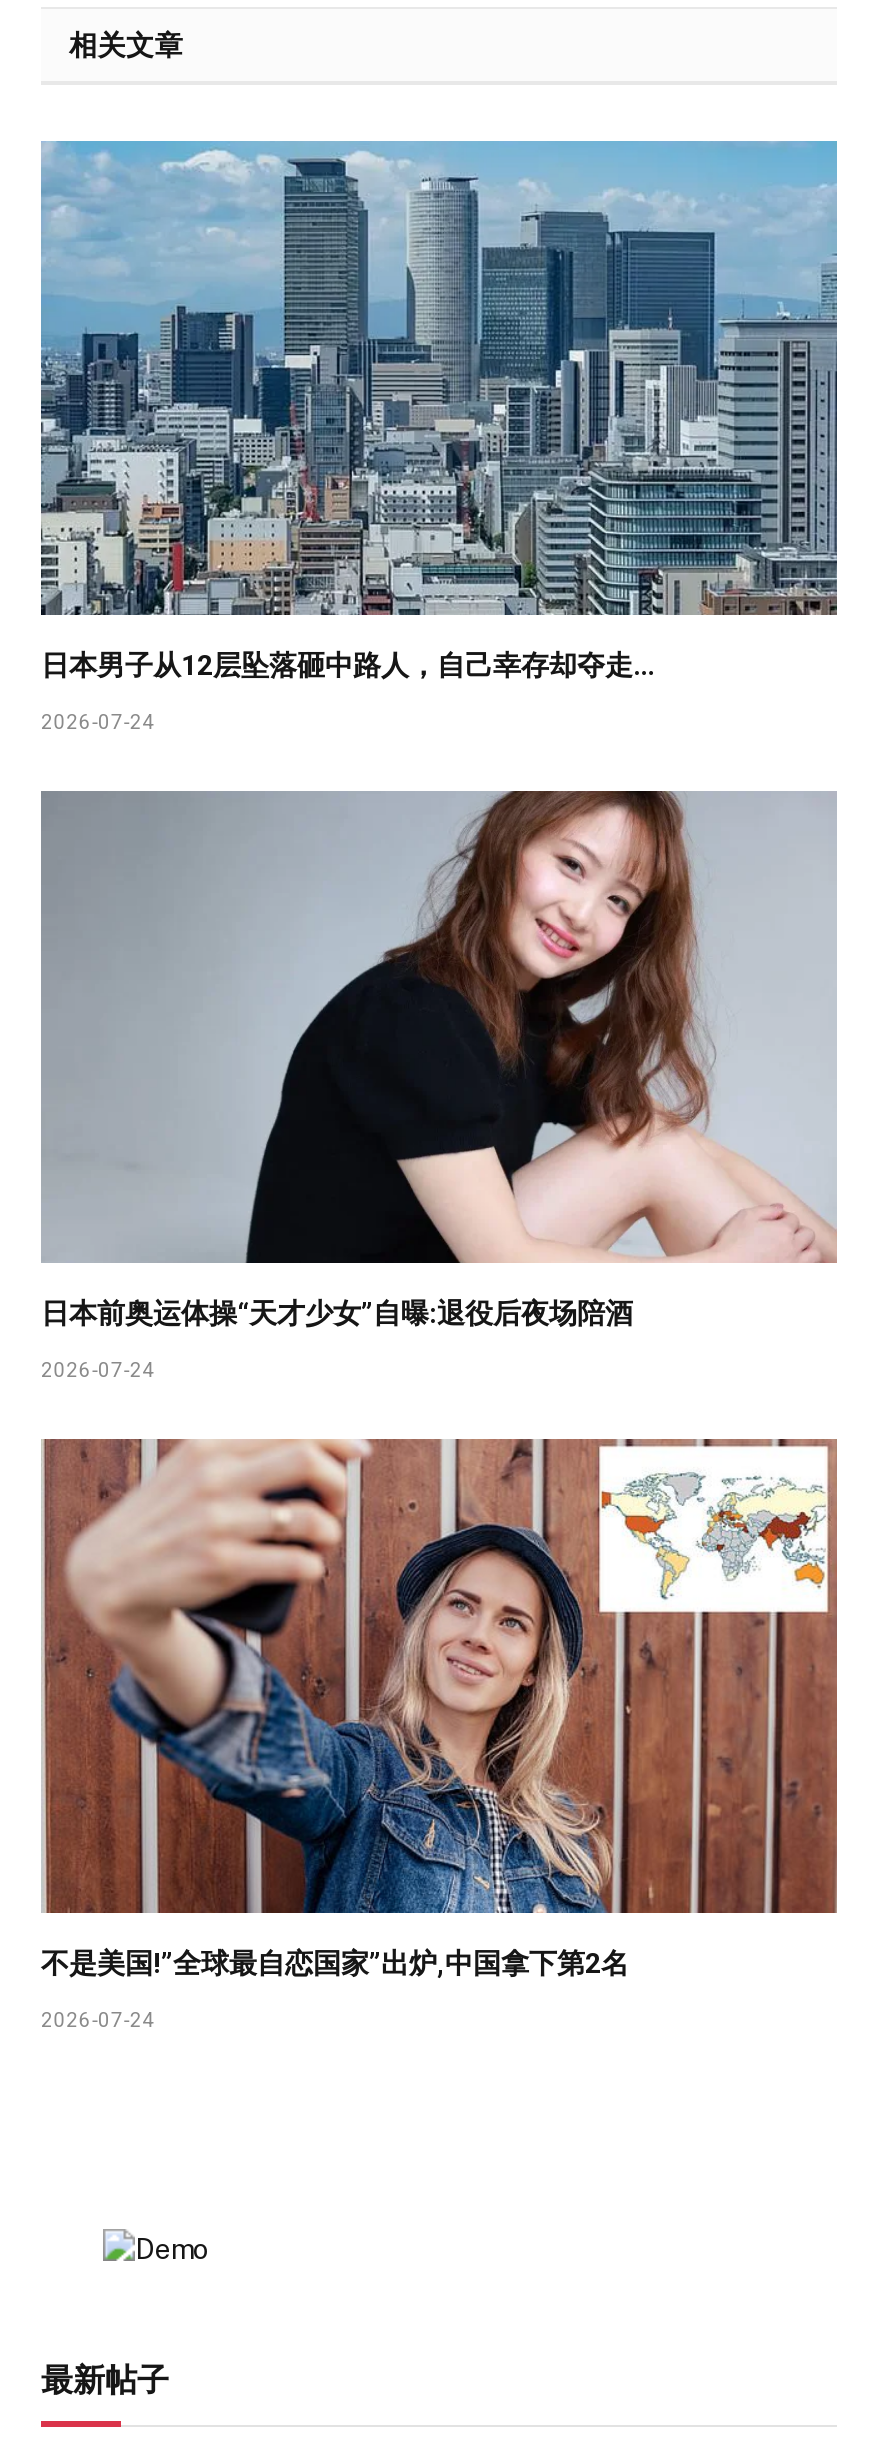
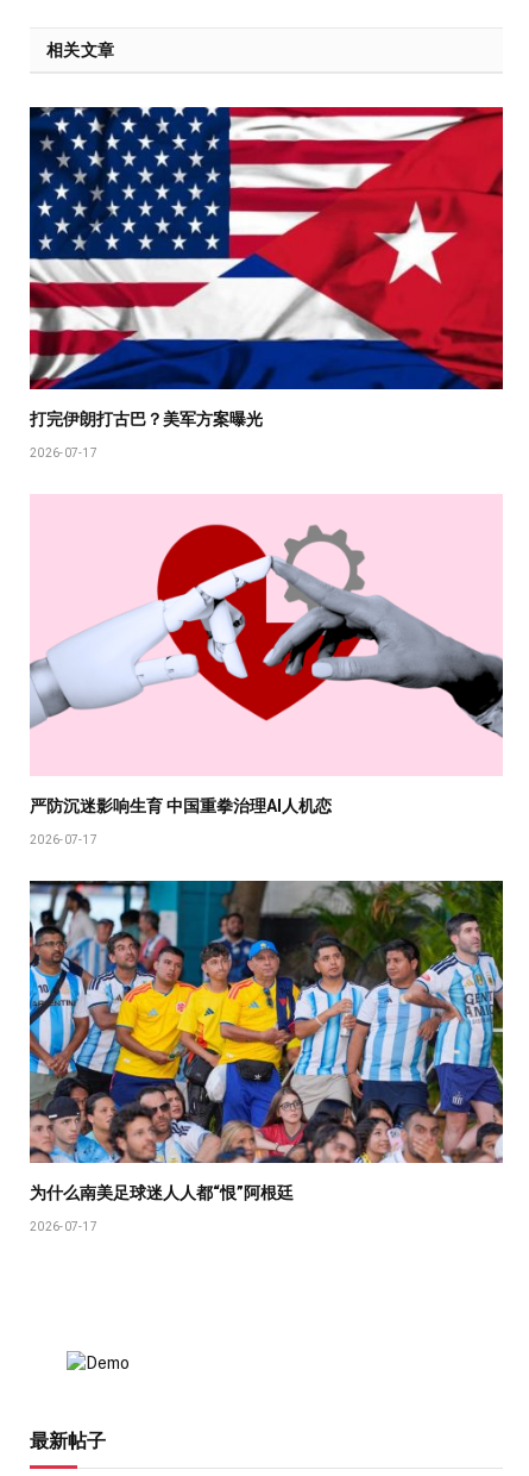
[39,140,839,680] [image] | 日本男子从12层坠落砸中路人，自己幸存却夺走… -> [29,106,504,428] [image] | 打完伊朗打古巴？美军方案曝光
[41,710,155,732] 2026-07-24 -> [30,446,97,459] 2026-07-17
[39,788,837,1330] [image] | 日本前奥运体操“天才少女”自曝:退役后夜场陪酒 -> [30,494,504,815] [image] | 严防沉迷影响生育 中国重拳治理AI人机恋
[41,1360,155,1382] 2026-07-24 -> [30,833,97,846] 2026-07-17
[41,1438,839,1979] [image] | 不是美国!”全球最自恋国家”出炉,中国拿下第2名 -> [29,880,504,1202] [image] | 为什么南美足球迷人人都“恨”阿根廷
[41,2009,155,2031] 2026-07-24 -> [30,1220,97,1233] 2026-07-17

